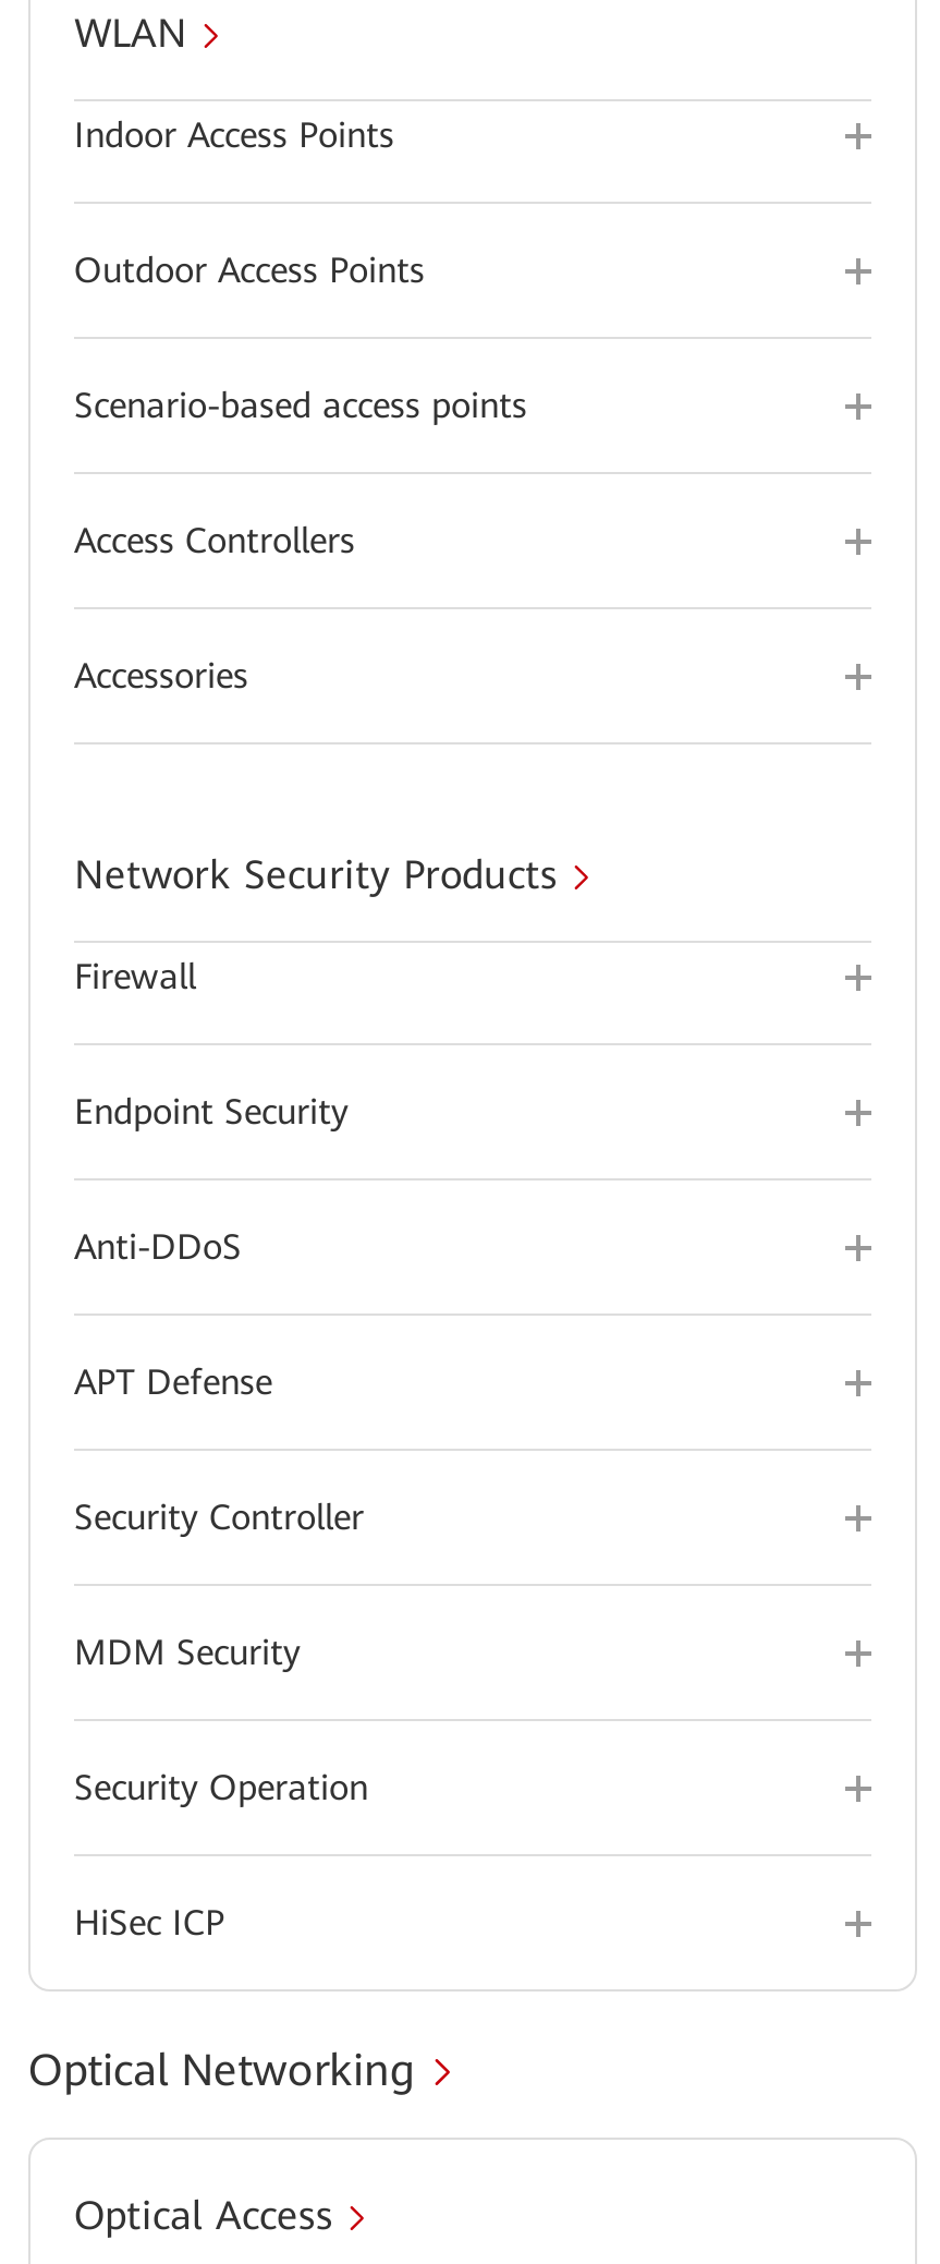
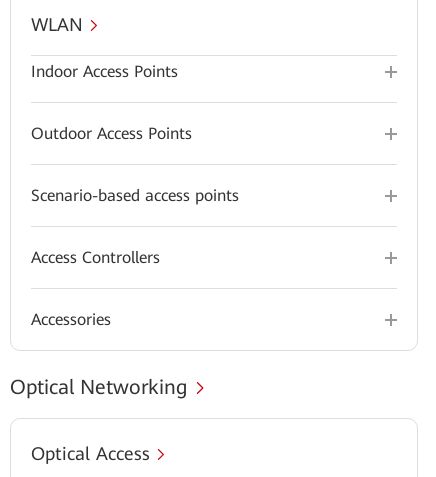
[74,851,558,1944] Network Security Products | Firewall | Endpoint Security | Anti-DDoS | APT Defense | Security Controller | MDM Security | Security Operation | HiSec ICP -> none

